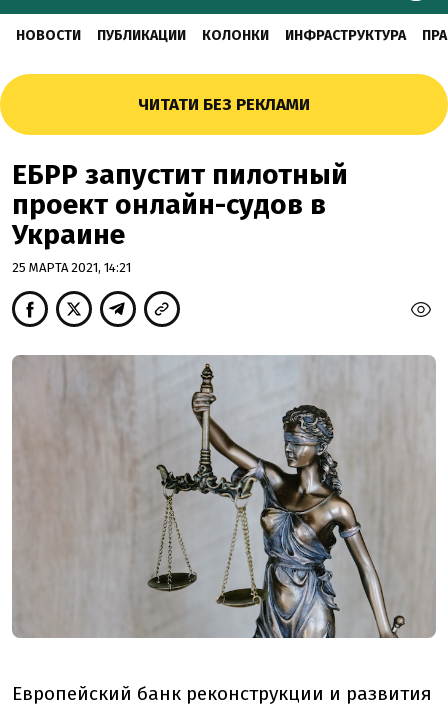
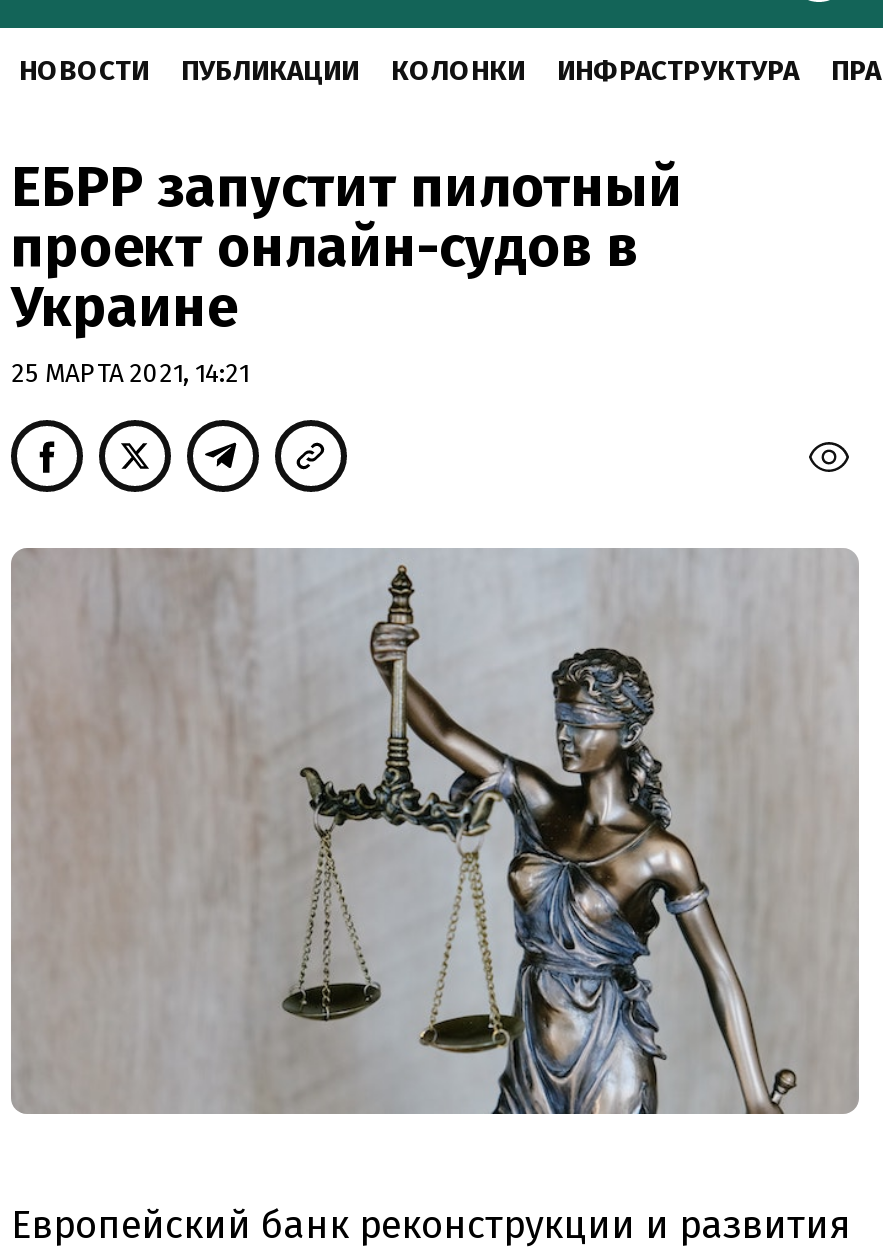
[138,94,310,115] ЧИТАТИ БЕЗ РЕКЛАМИ -> none

